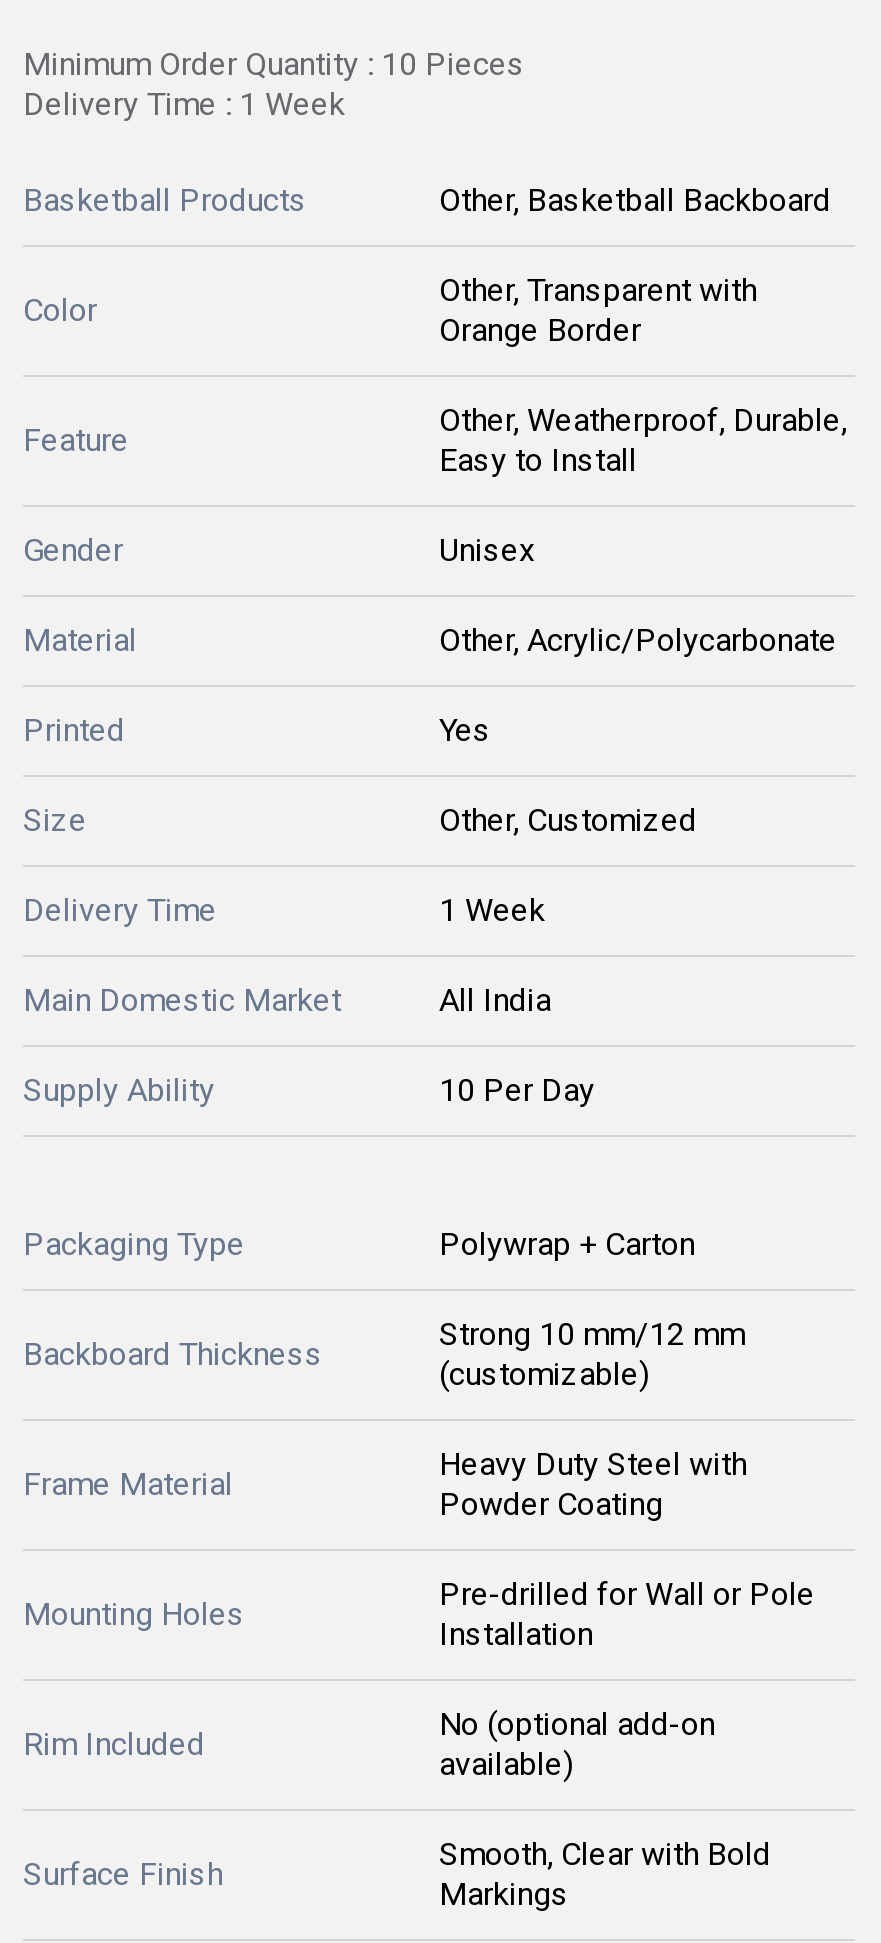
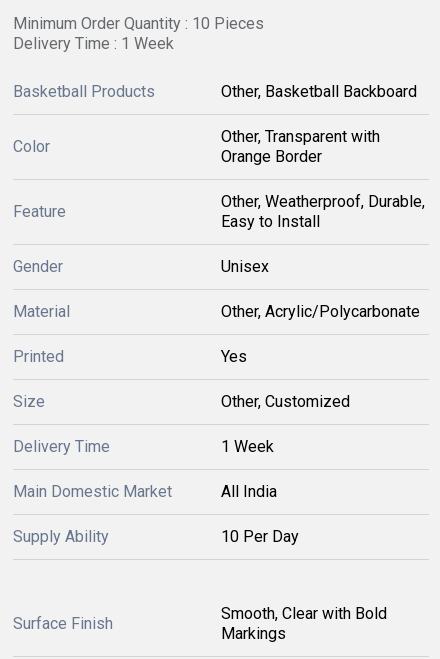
[23,1225,695,1373] Packaging Type | Polywrap + Carton | Backboard Thickness -> none
[23,1315,745,1503] Strong 10 mm/12 mm | (customizable) | Frame Material -> none
[23,1445,747,1633] Heavy Duty Steel with | Powder Coating | Mounting Holes -> none
[23,1575,815,1763] Pre-drilled for Wall or Pole | Installation | Rim Included -> none
[439,1705,715,1783] No (optional add-on | available) -> none

